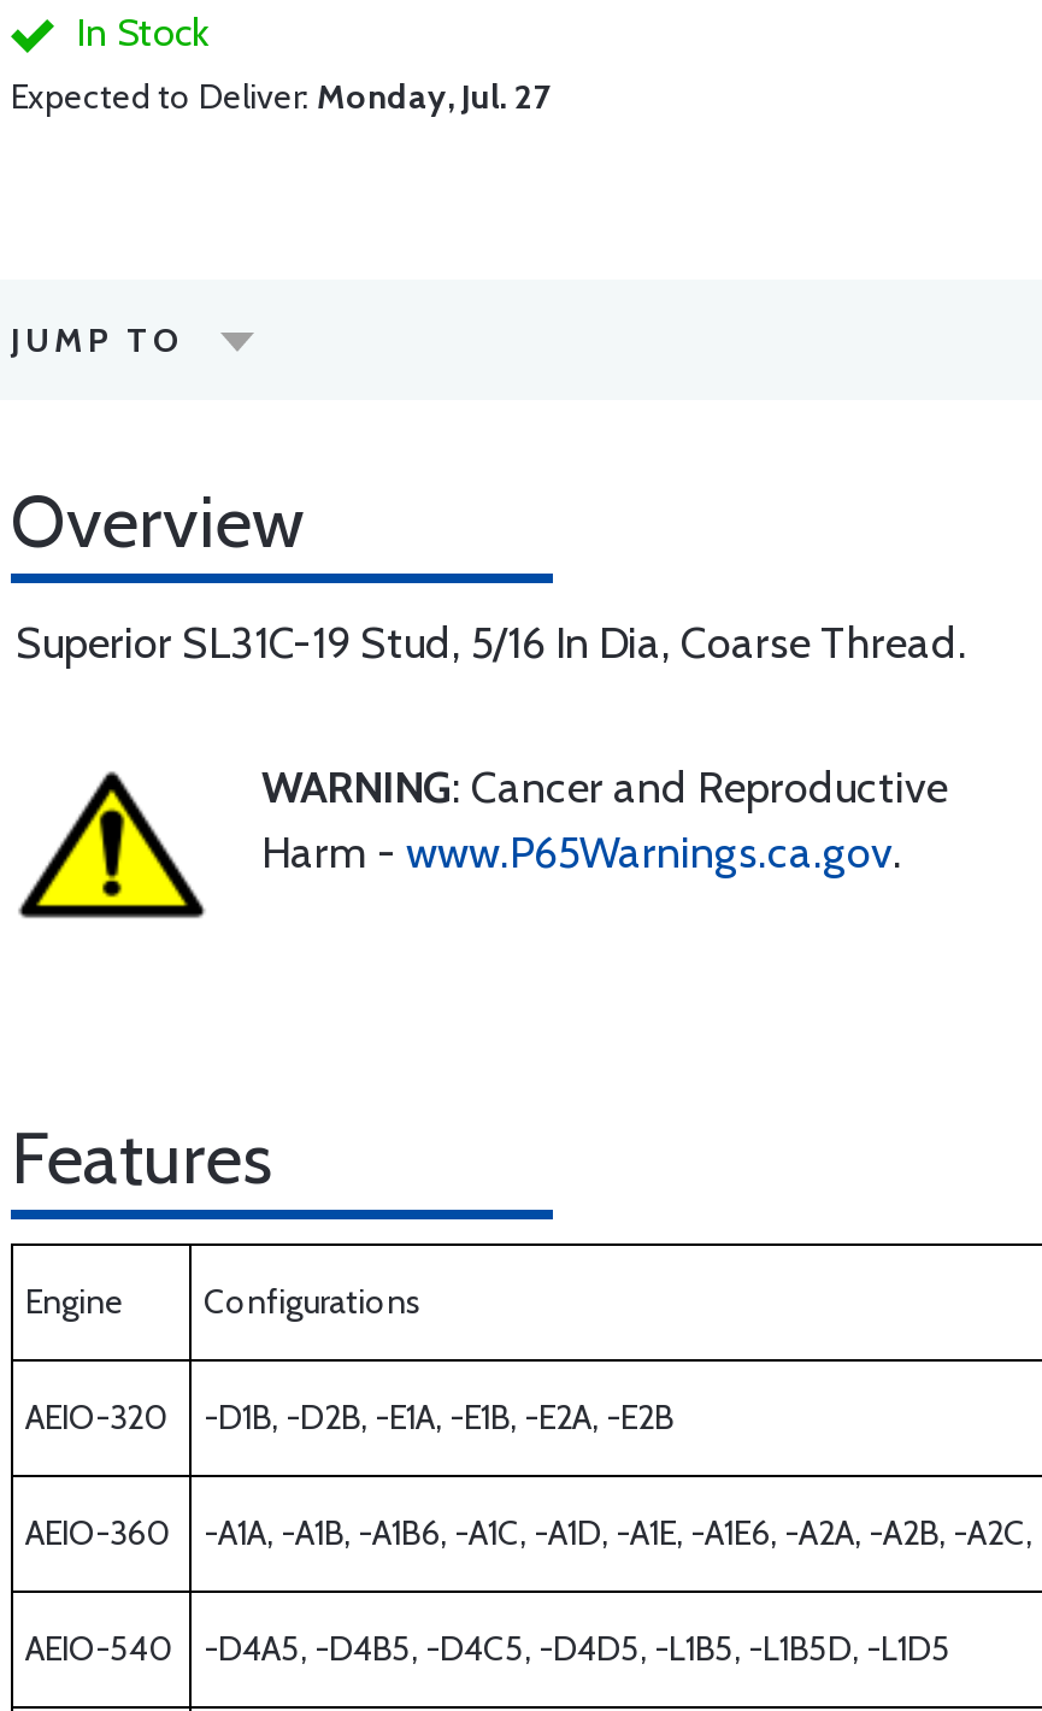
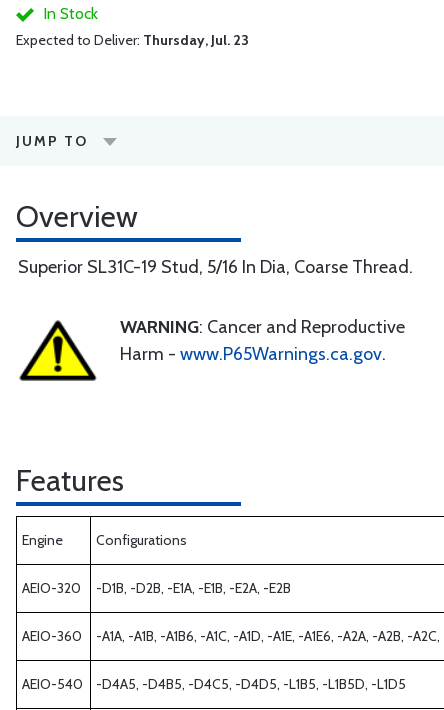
[11,75,551,118] Expected to Deliver: Monday, Jul. 27 -> [16,31,249,49] Expected to Deliver: Thursday, Jul. 23

